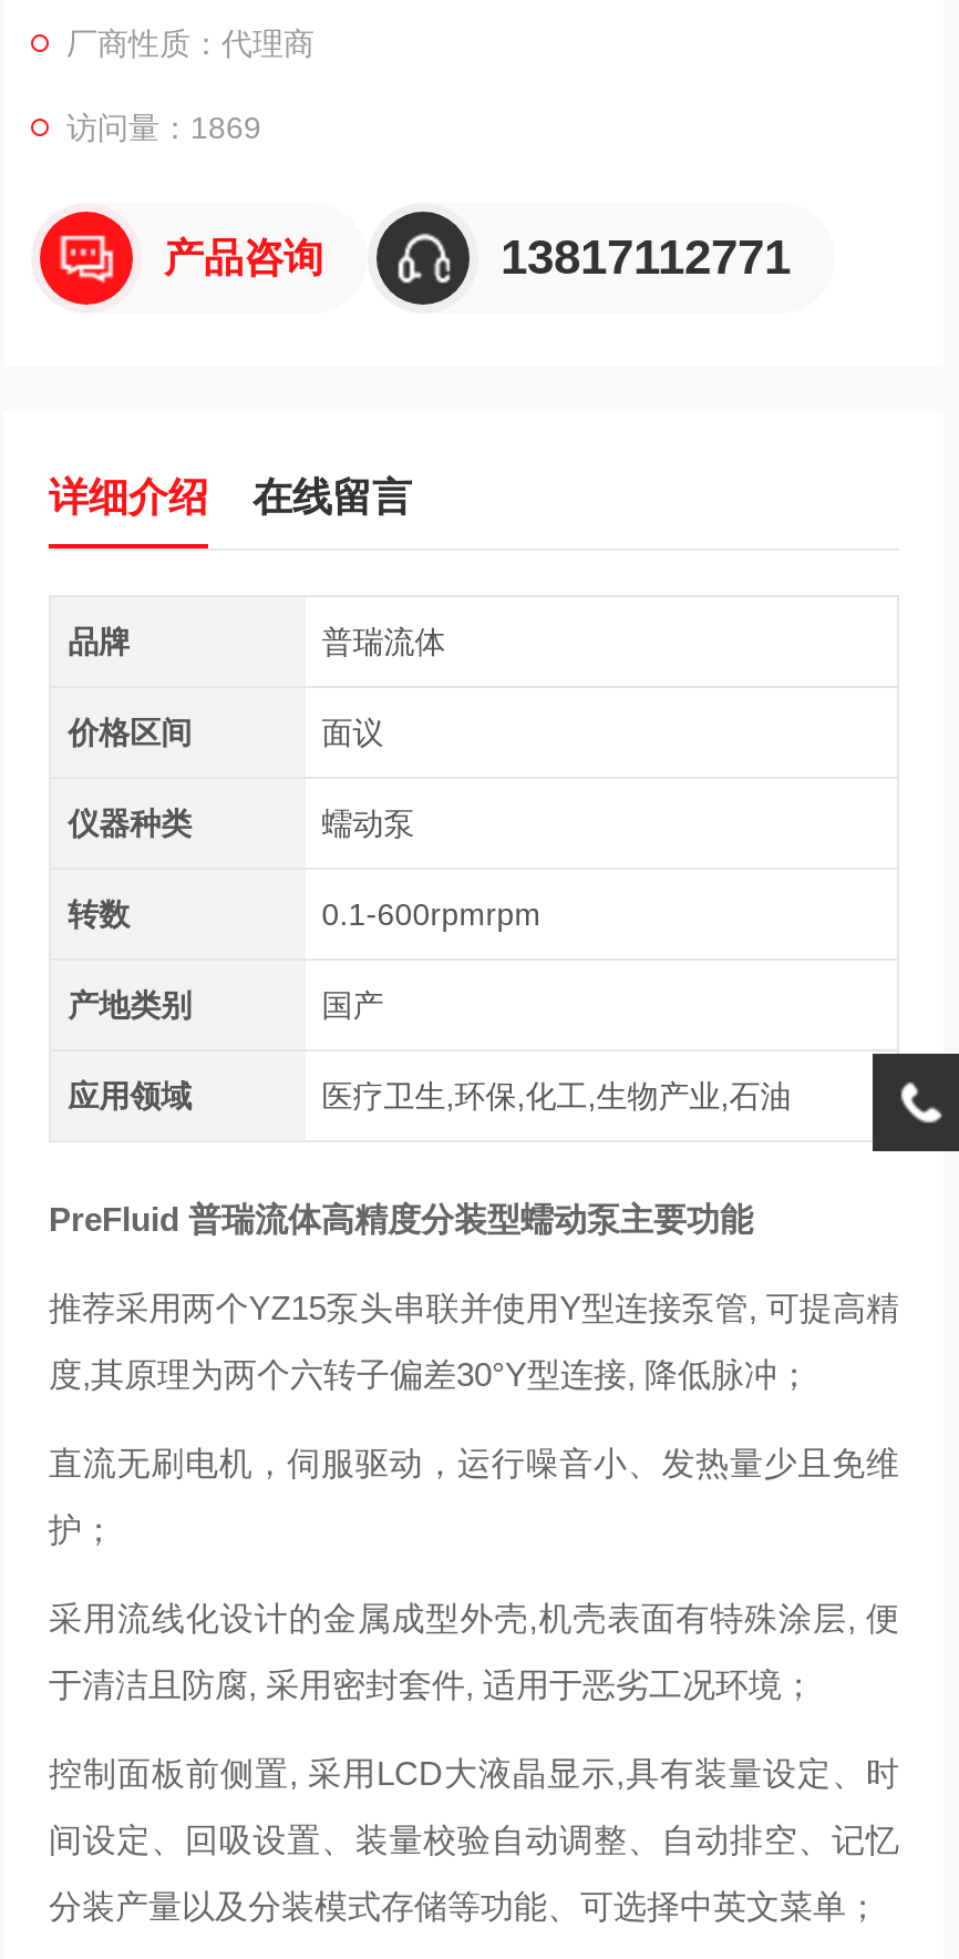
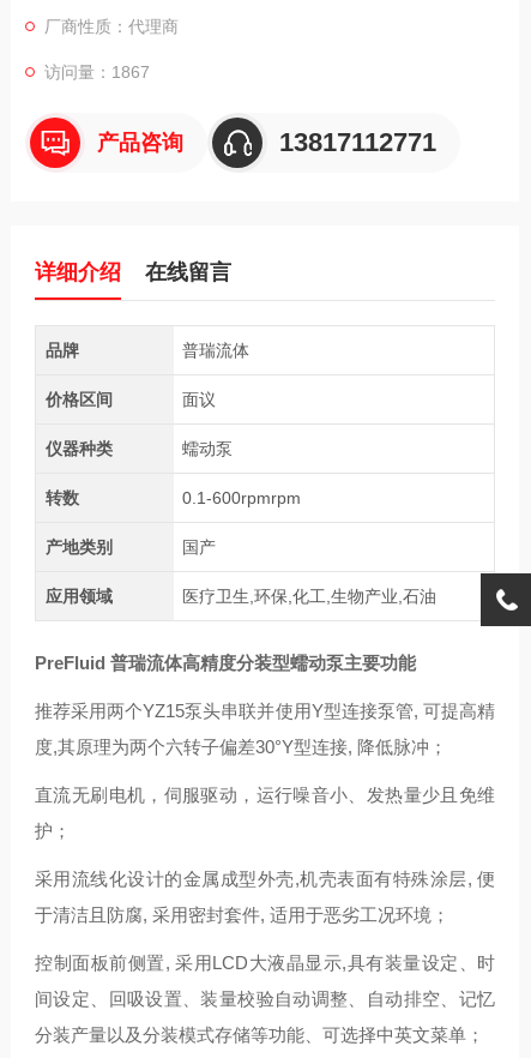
[66,110,261,145] 访问量：1869 -> [44,62,150,82] 访问量：1867

